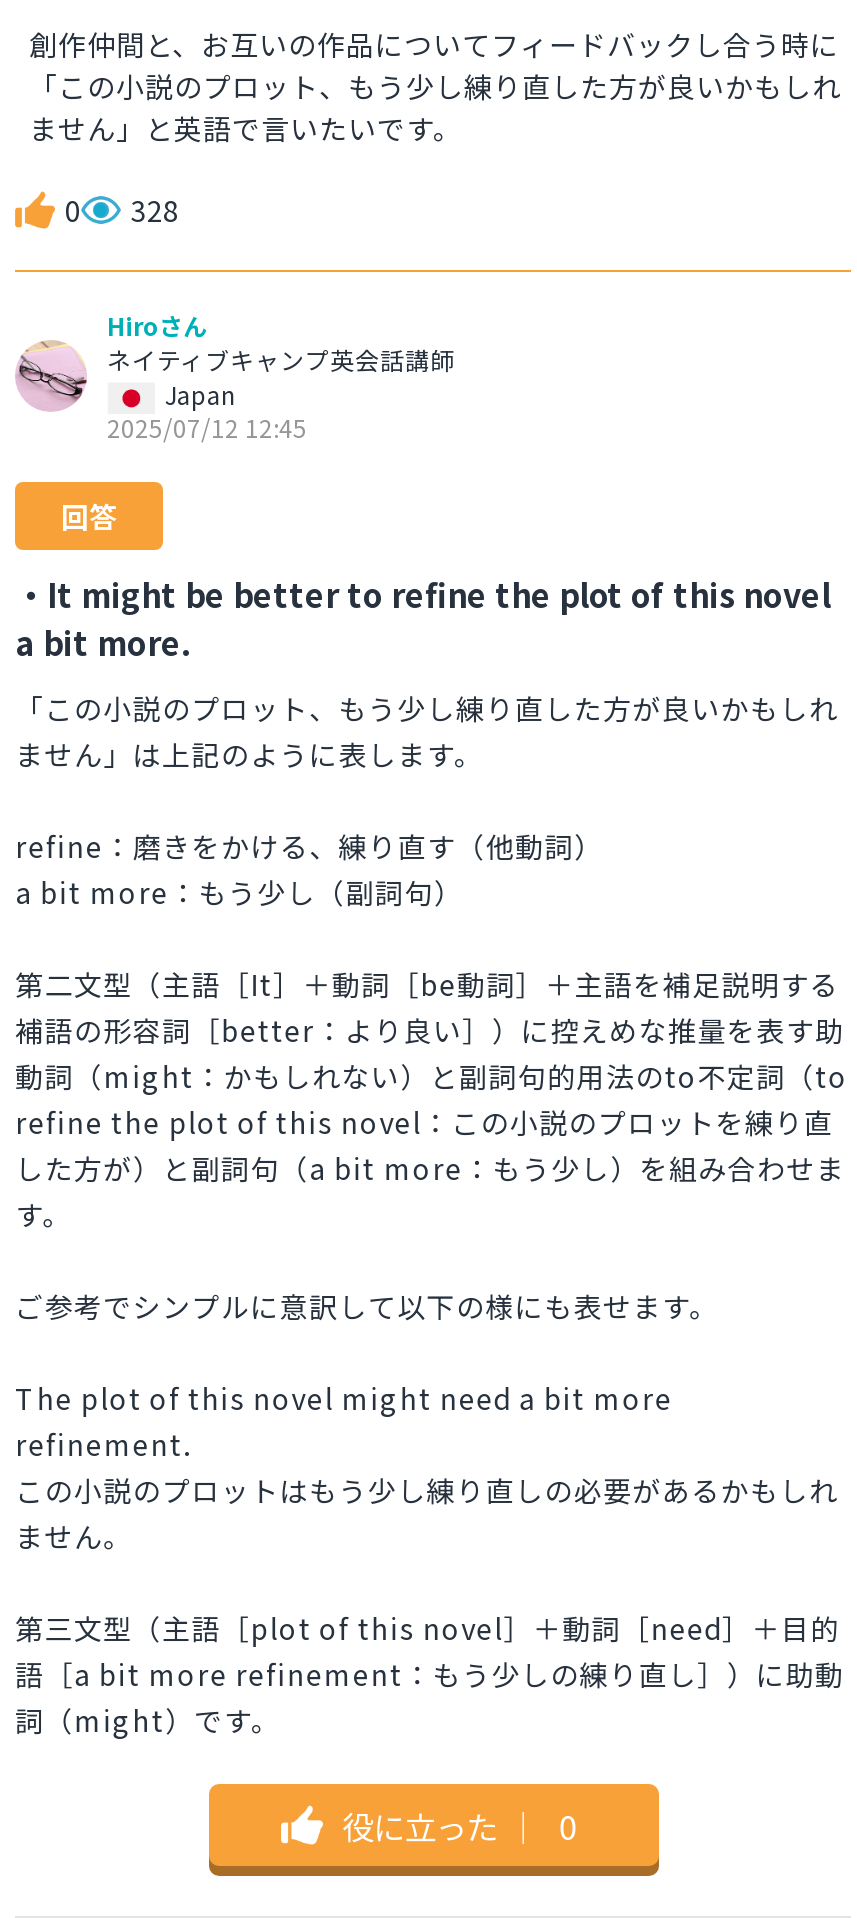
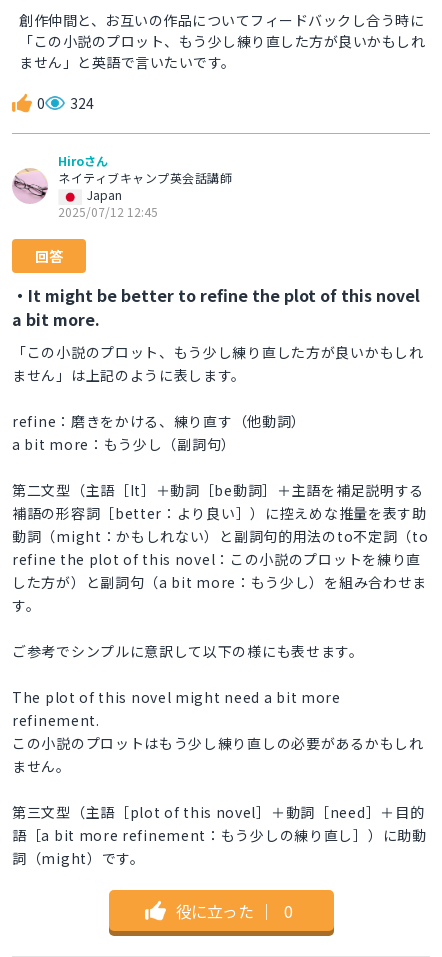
[65,191,179,231] 0 328 -> [37,93,94,113] 0 324

